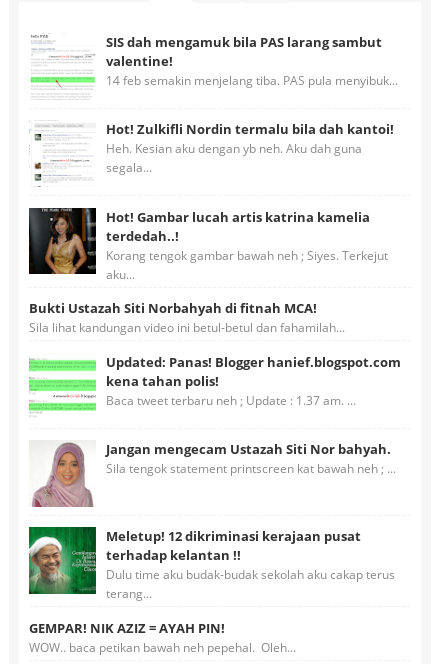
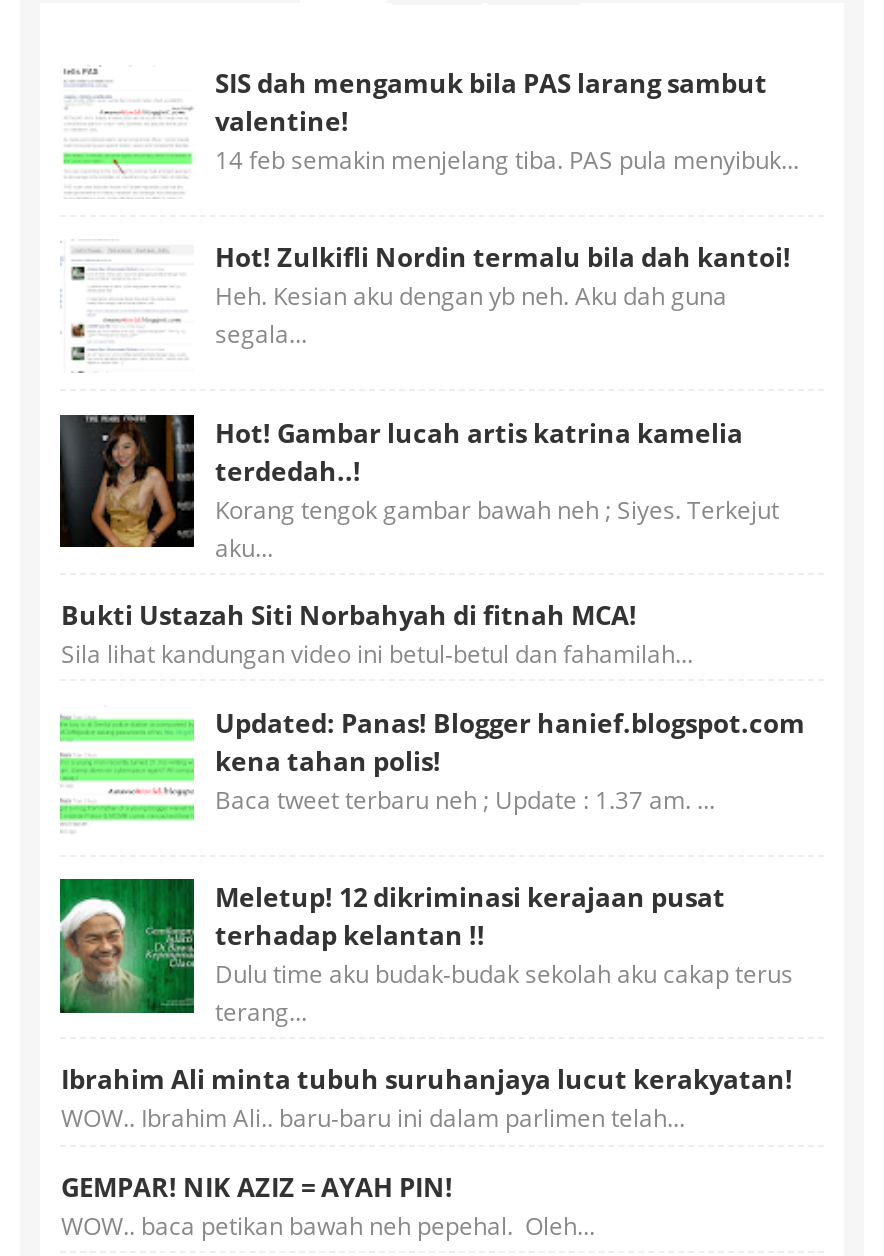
[29,440,396,508] [image] | Jangan mengecam Ustazah Siti Nor bahyah. | Sila tengok statement printscreen kat bawah neh ; ... -> none
moved [27,526,395,602] -> [56,877,793,1029]: [image] | Meletup! 12 dikriminasi kerajaan pusat | terhadap kelantan !! | Dulu time aku budak-budak sekolah aku cakap terus | terang...
none -> [61,1062,793,1136] Ibrahim Ali minta tubuh suruhanjaya lucut kerakyatan! | WOW.. Ibrahim Ali.. baru-baru ini dalam parlimen telah...

